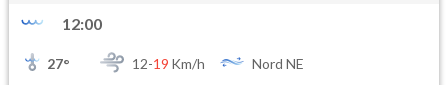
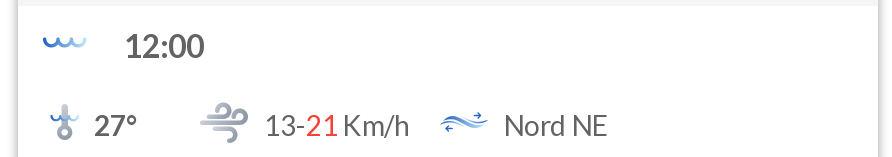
[132,55,205,72] 12-19 Km/h -> [264,108,410,142] 13-21 Km/h

